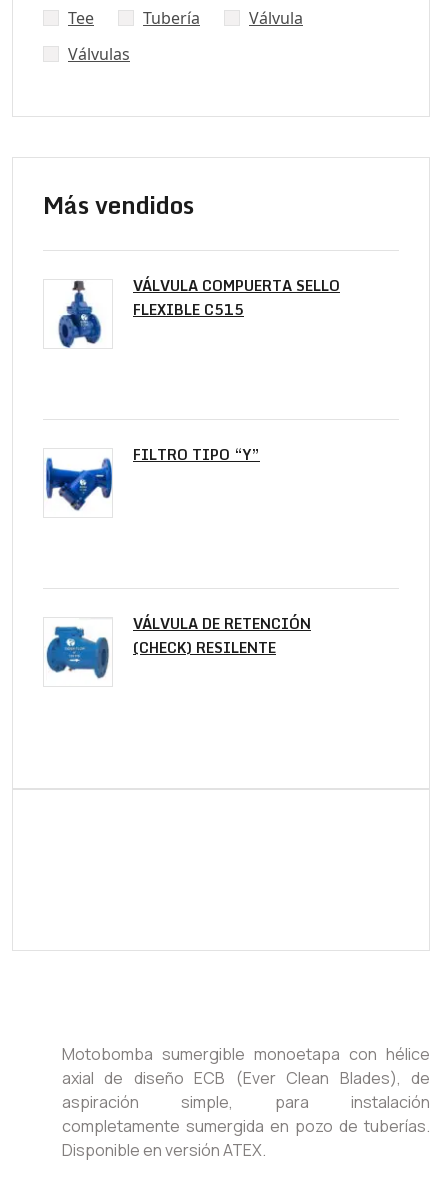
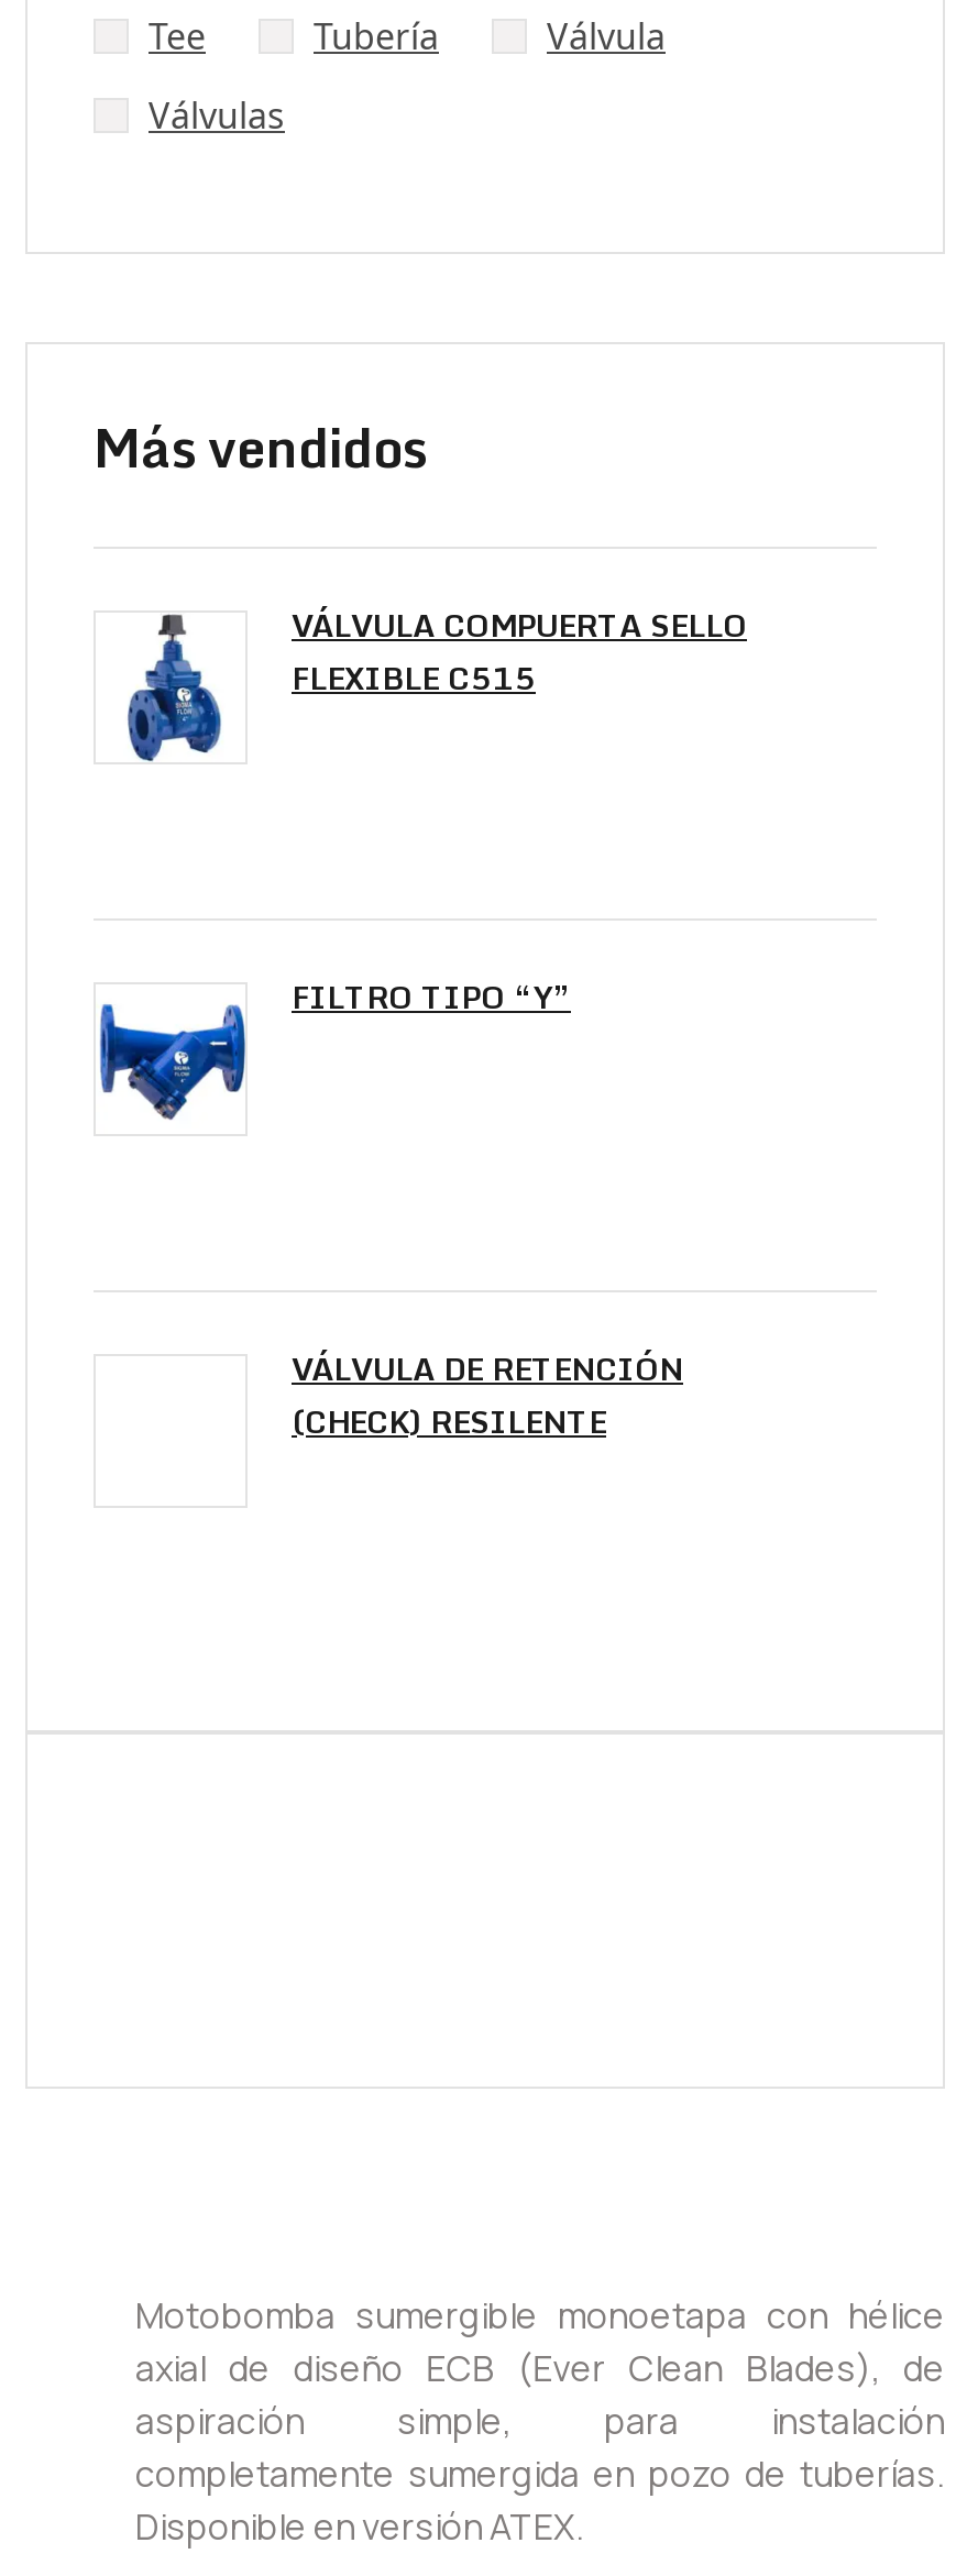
[45,625,110,680] [image] -> none

